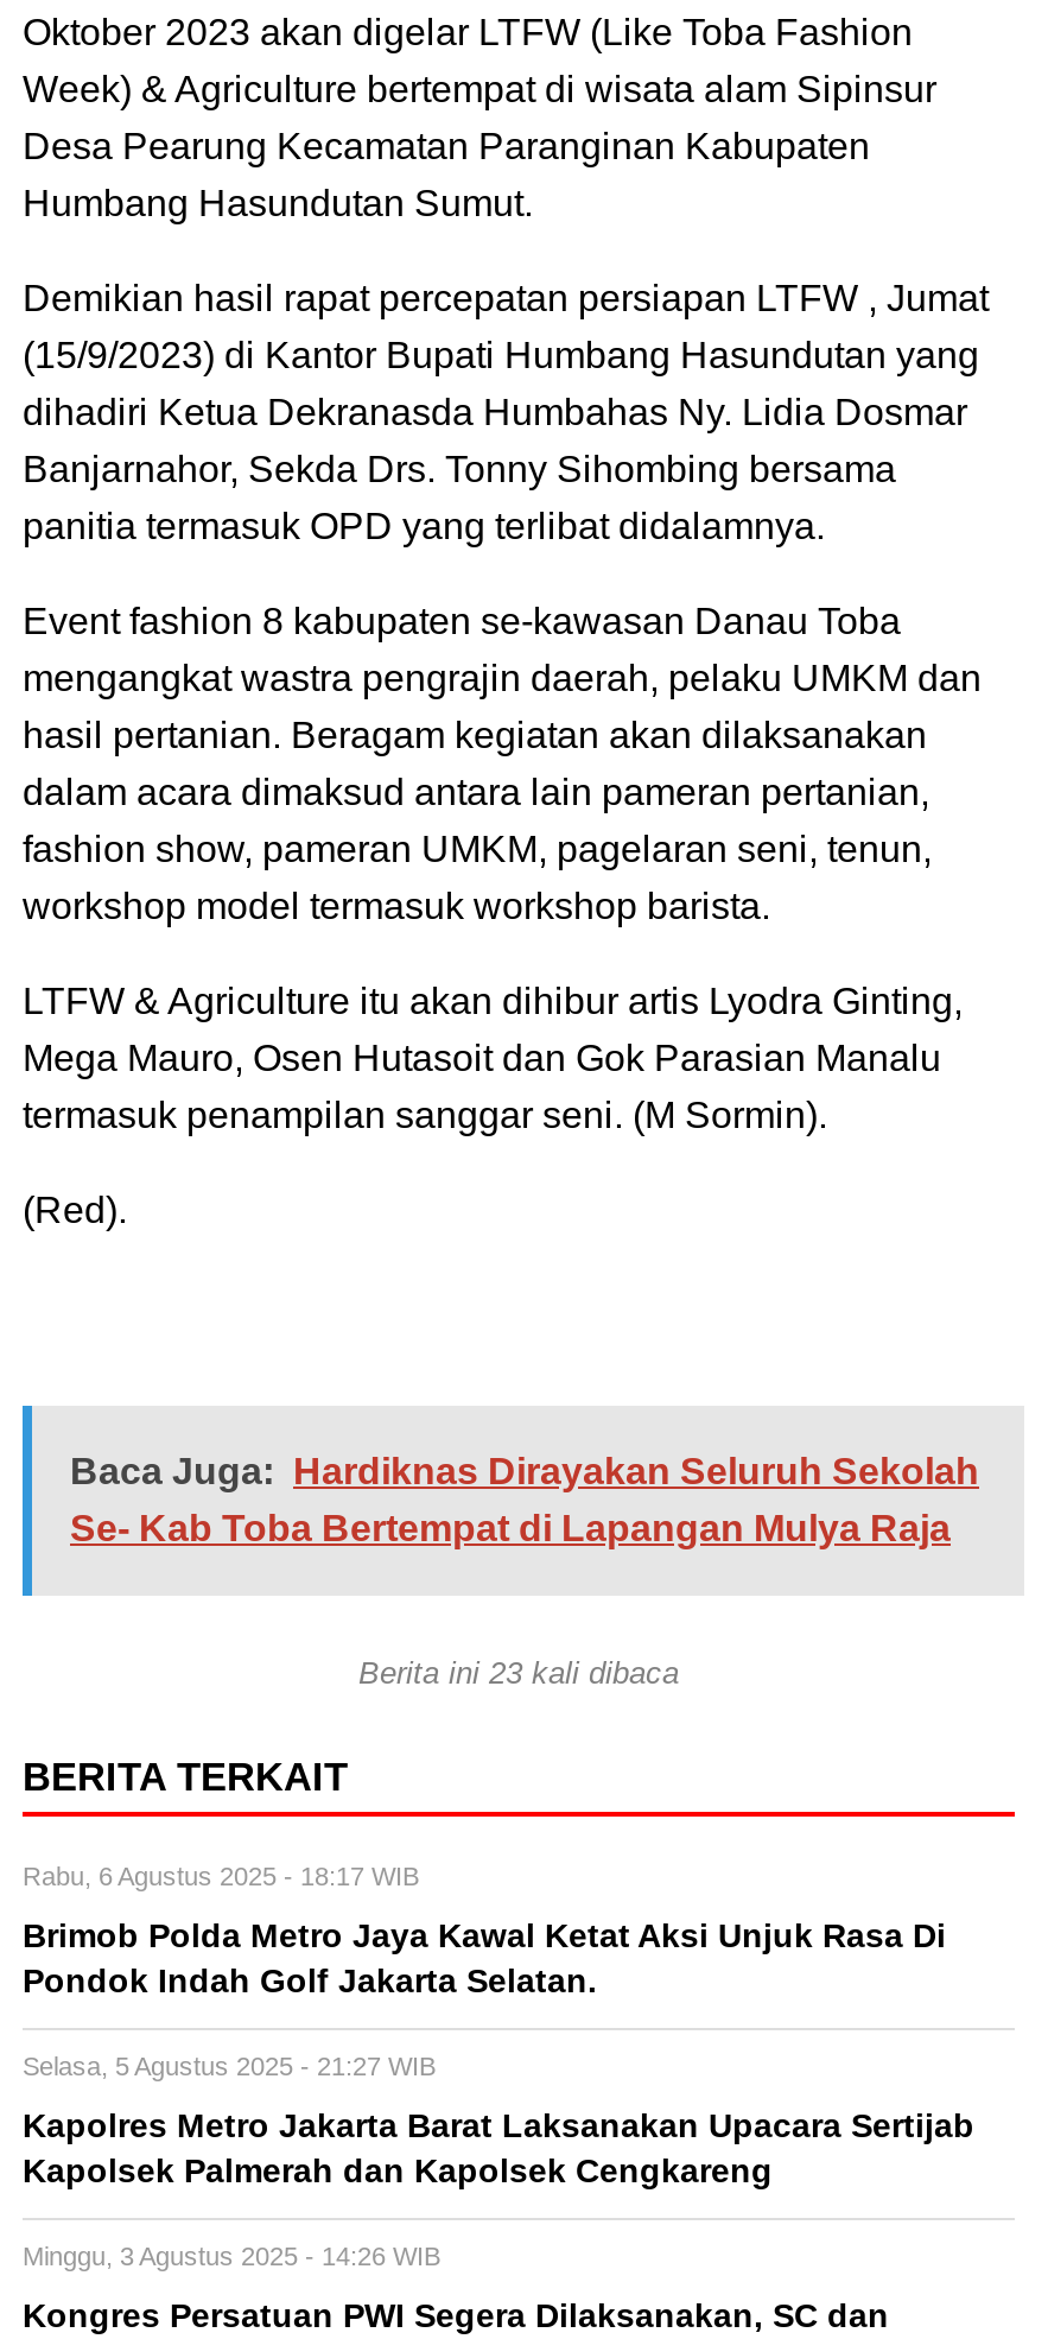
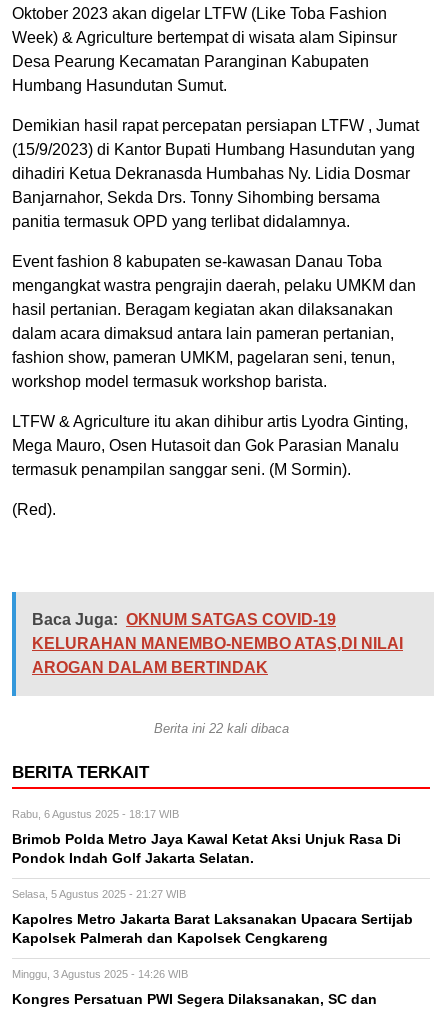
[70,1450,979,1548] Baca Juga: Hardiknas Dirayakan Seluruh Sekolah | Se- Kab Toba Bertempat di Lapangan Mulya Raja -> [32,611,403,676] Baca Juga: OKNUM SATGAS COVID-19 | KELURAHAN MANEMBO-NEMBO ATAS,DI NILAI | AROGAN DALAM BERTINDAK
[358,1655,679,1690] Berita ini 23 kali dibaca -> [153,721,288,736] Berita ini 22 kali dibaca

